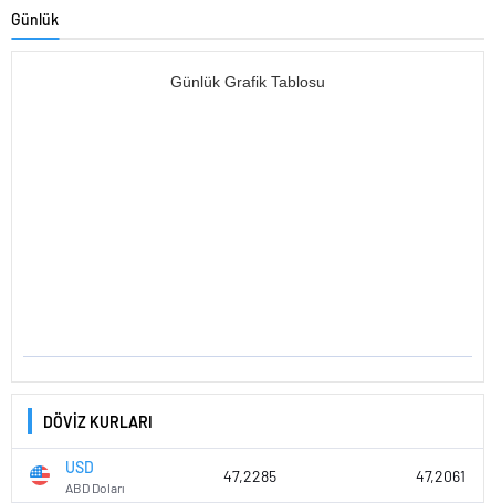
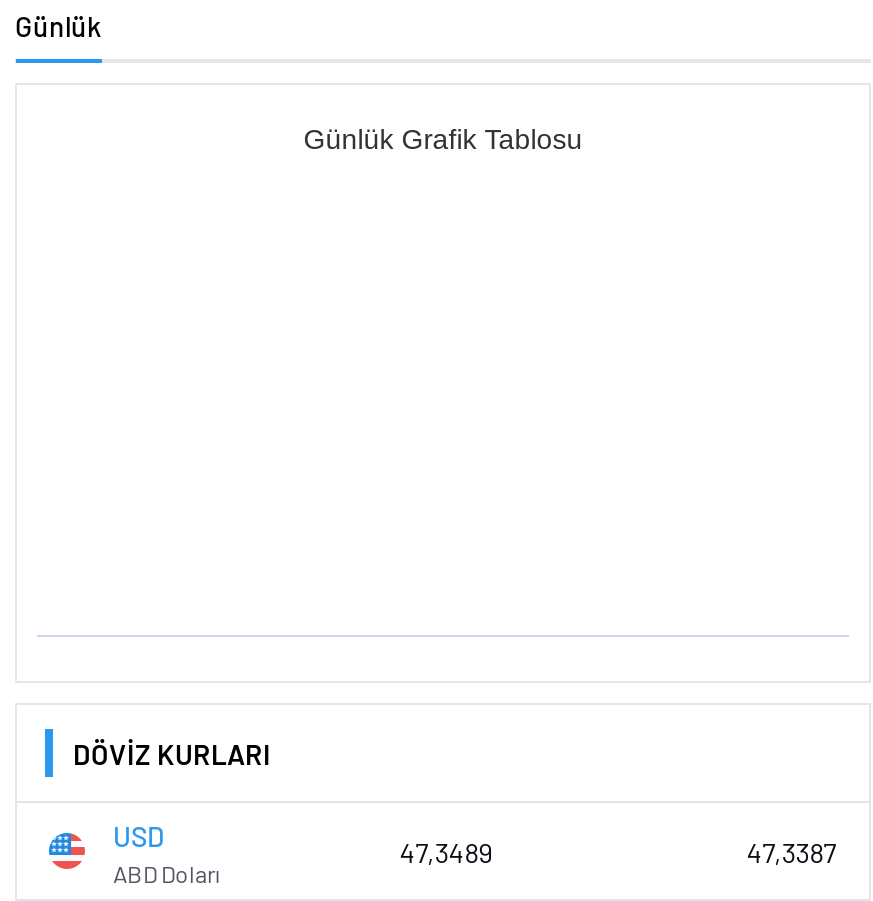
[224,466,276,485] 47,2285 -> [399,834,492,868] 47,3489
[415,466,466,485] 47,2061 -> [746,834,837,868] 47,3387

